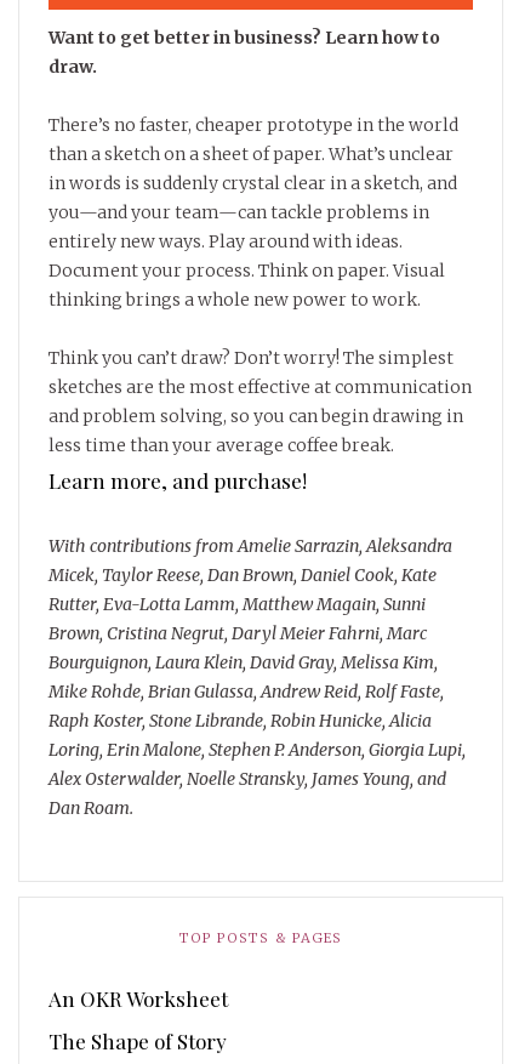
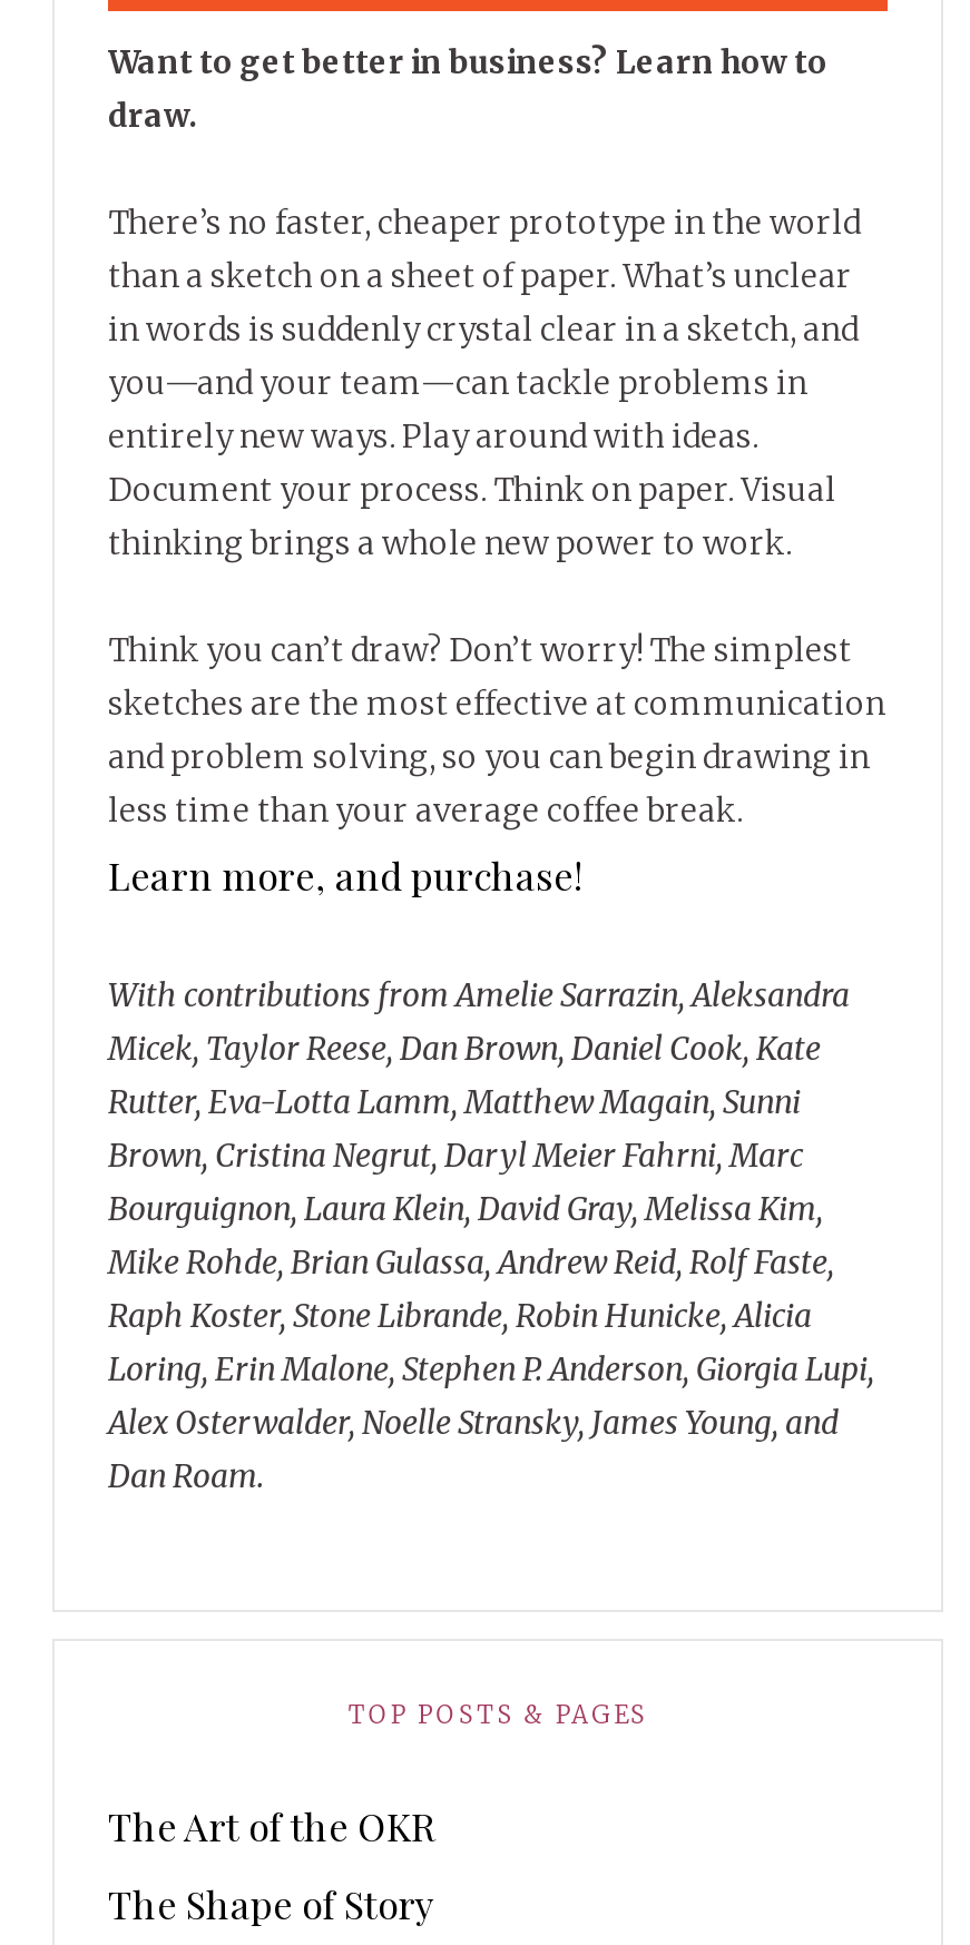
[49,985,228,1012] An OKR Worksheet -> [108,1802,435,1851] The Art of the OKR

